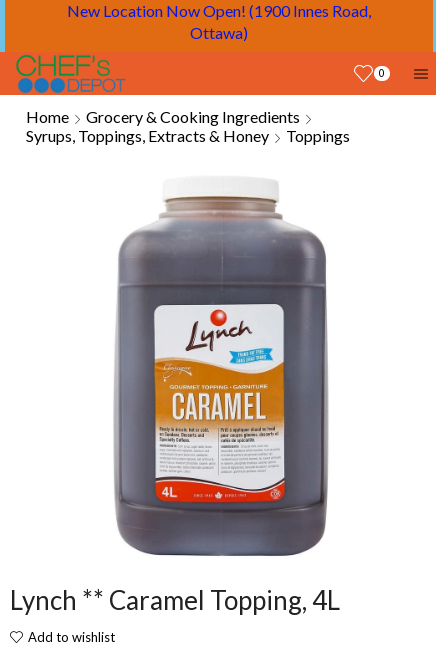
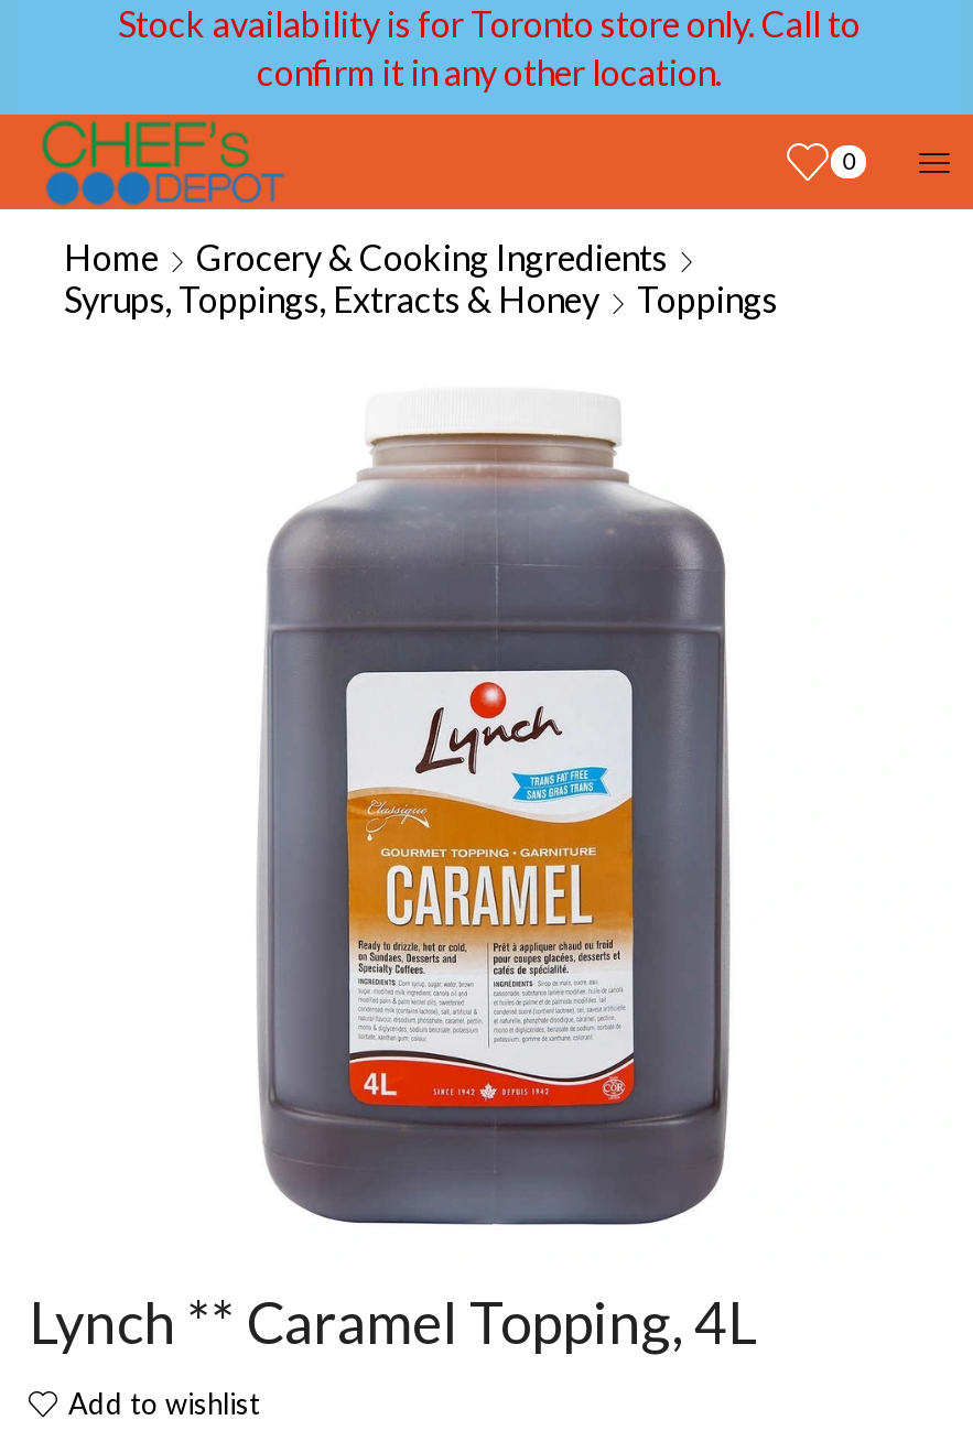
[67,1,371,42] New Location Now Open! (1900 Innes Road, | Ottawa) -> [118,2,861,93] Stock availability is for Toronto store only. Call to | confirm it in any other location.

